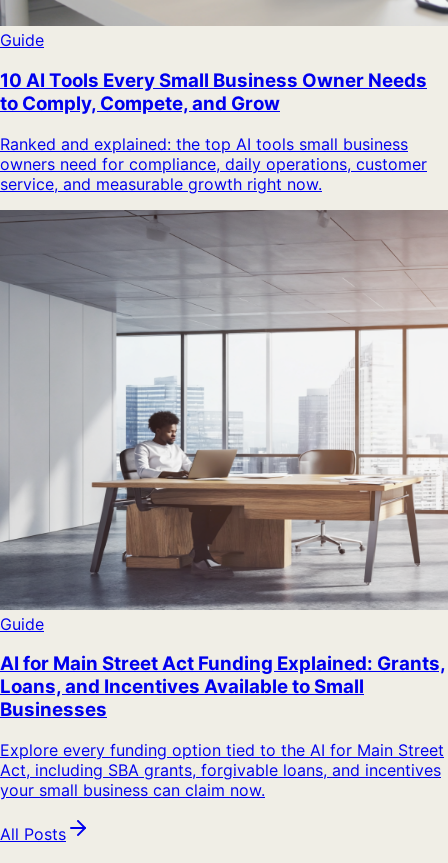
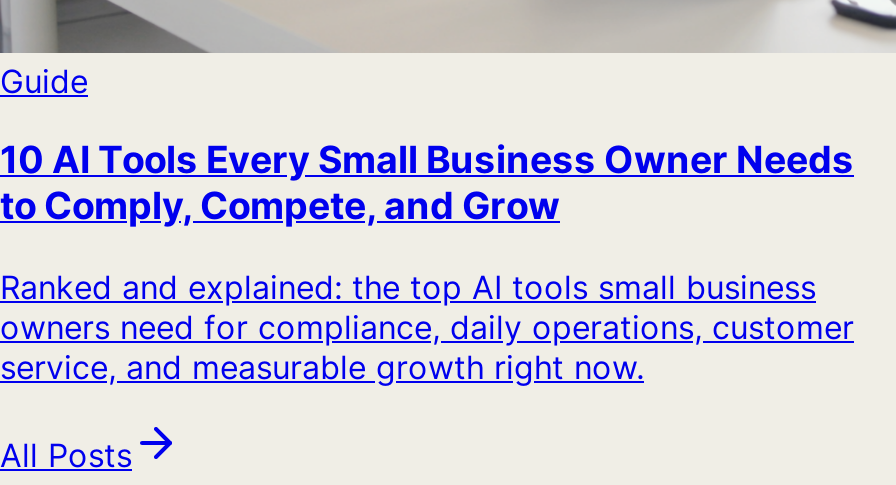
[0,209,446,800] [image] | Guide | AI for Main Street Act Funding Explained: Grants, | Loans, and Incentives Available to Small | Businesses | Explore every funding option tied to the AI for Main Street | Act, including SBA grants, forgivable loans, and incentives | your small business can claim now. -> none

